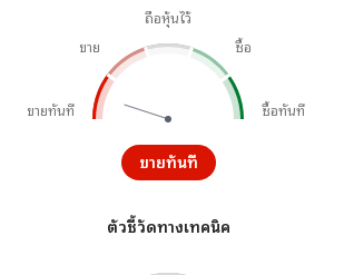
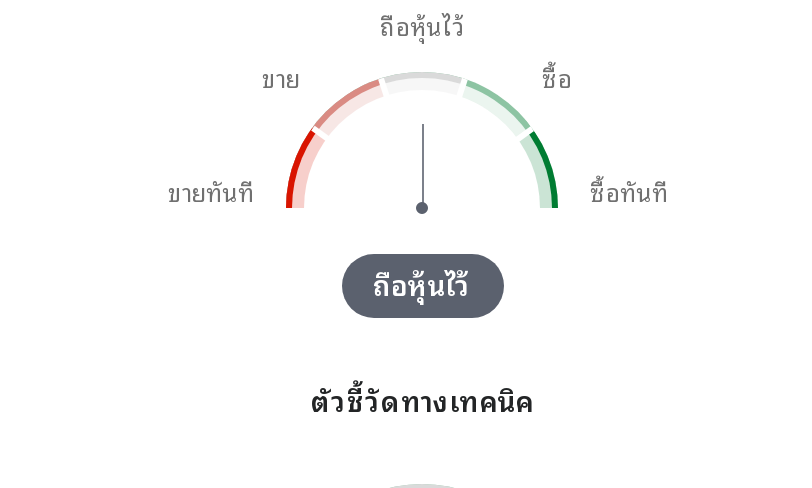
[139,152,198,171] ขายทันที -> [373,268,471,302] ถือหุ้นไว้

